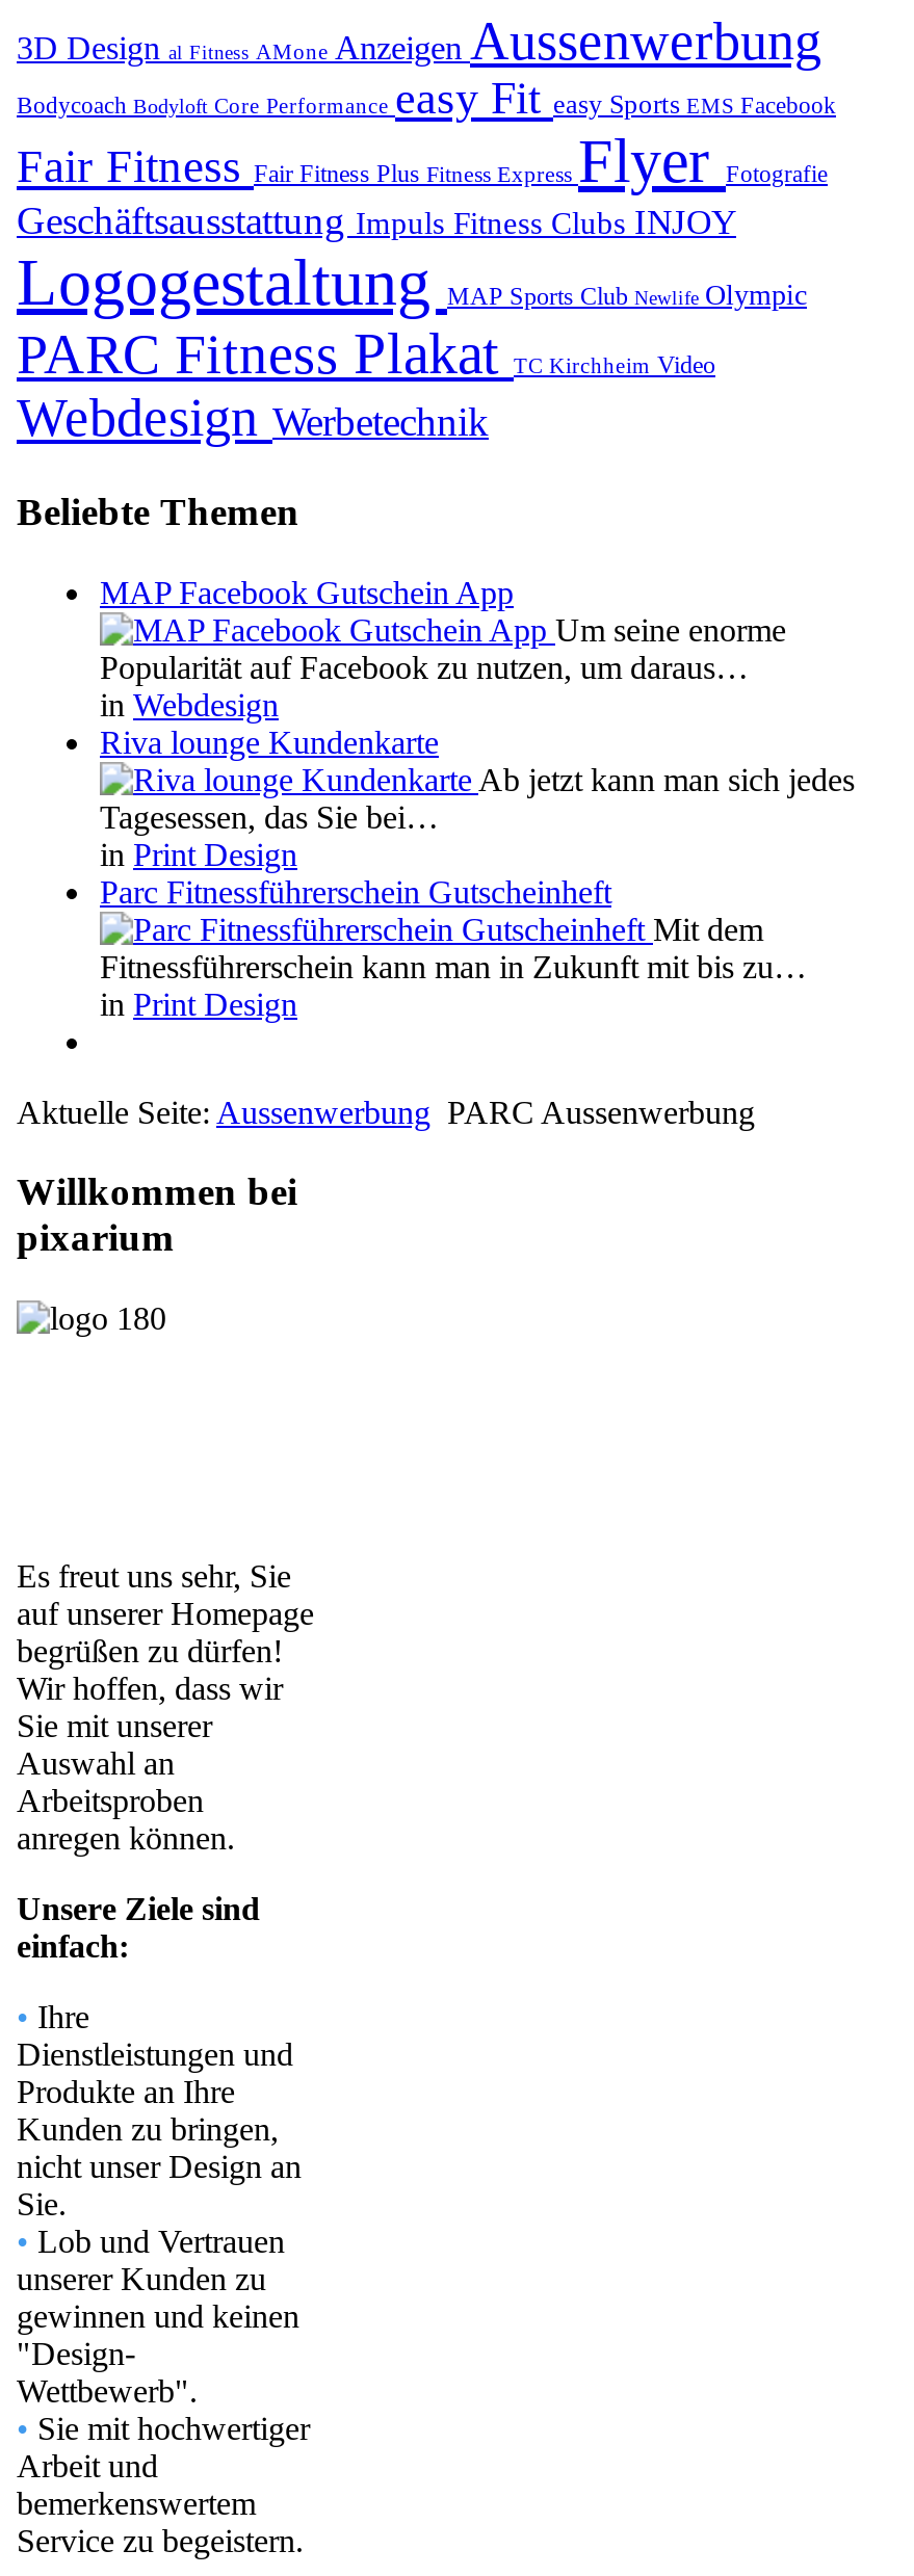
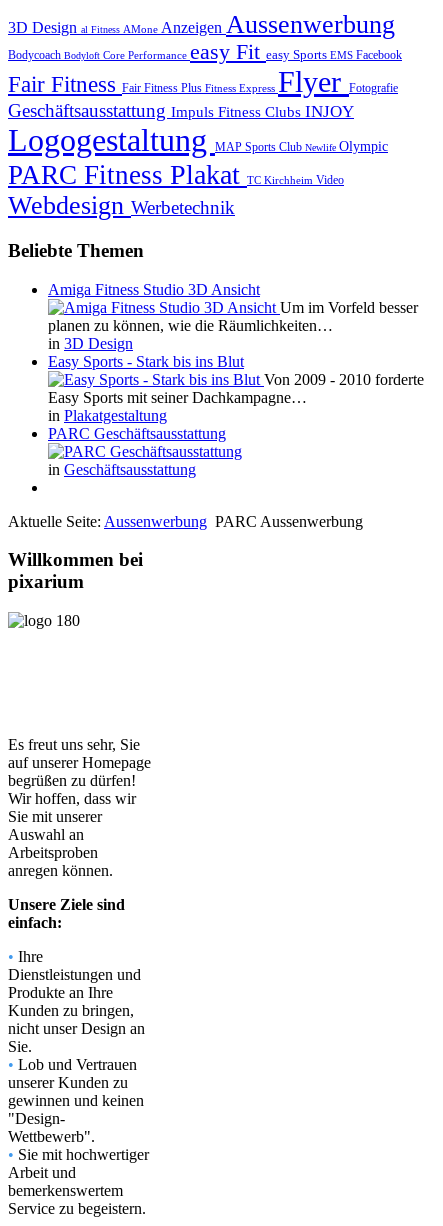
[100,574,855,1021] MAP Facebook Gutschein App | Um seine enorme | Popularität auf Facebook zu nutzen, um daraus… | in Webdesign | Riva lounge Kundenkarte | Ab jetzt kann man sich jedes | Tagesessen, das Sie bei… | in Print Design | Parc Fitnessführerschein Gutscheinheft | Mit dem | Fitnessführerschein kann man in Zukunft mit bis zu… | in Print Design -> [48,281,424,478] Amiga Fitness Studio 3D Ansicht | Um im Vorfeld besser | planen zu können, wie die Räumlichkeiten… | in 3D Design | Easy Sports - Stark bis ins Blut | Von 2009 - 2010 forderte | Easy Sports mit seiner Dachkampagne… | in Plakatgestaltung | PARC Geschäftsausstattung | in Geschäftsausstattung

